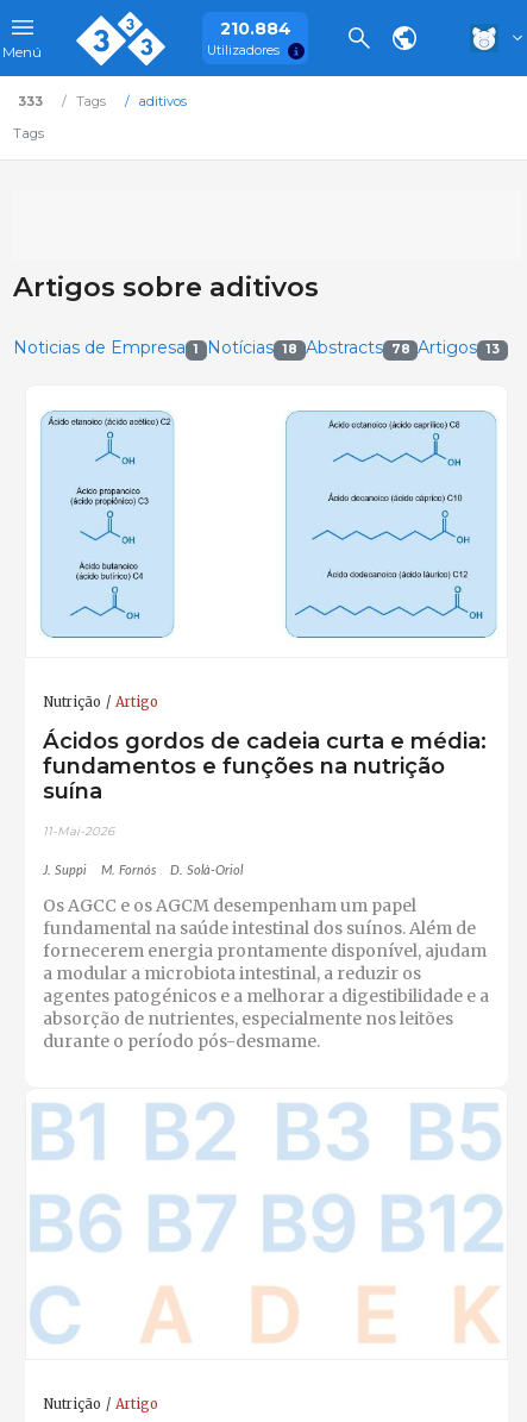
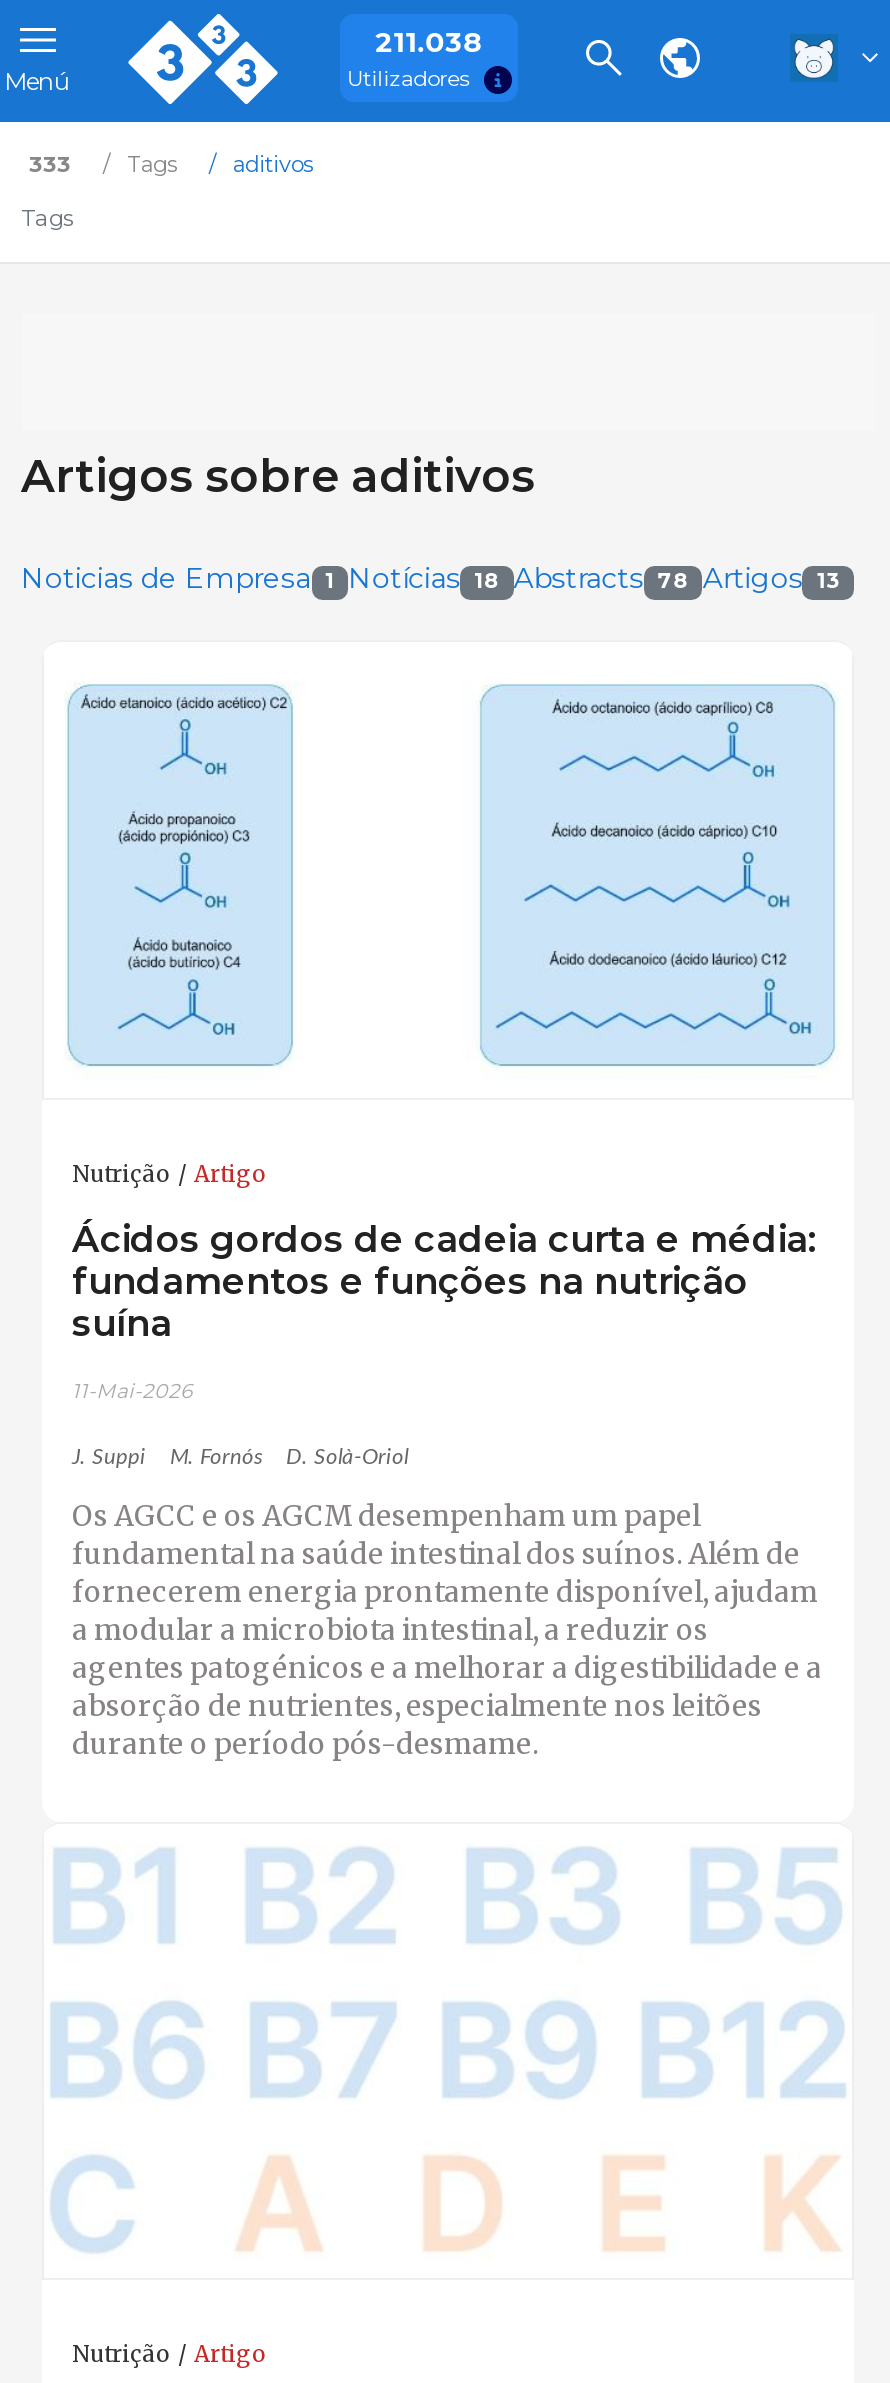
[220,17,291,39] 210.884 -> [375,23,483,59] 211.038

